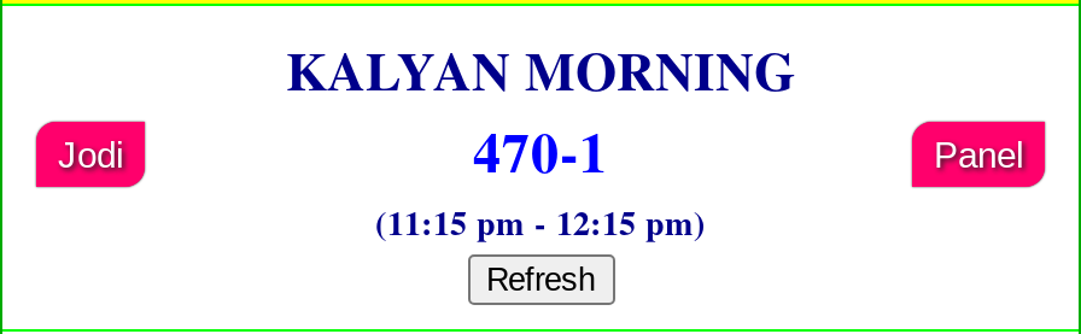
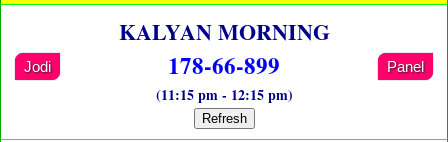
[473,109,608,191] 470-1 -> [168,48,280,82] 178-66-899

